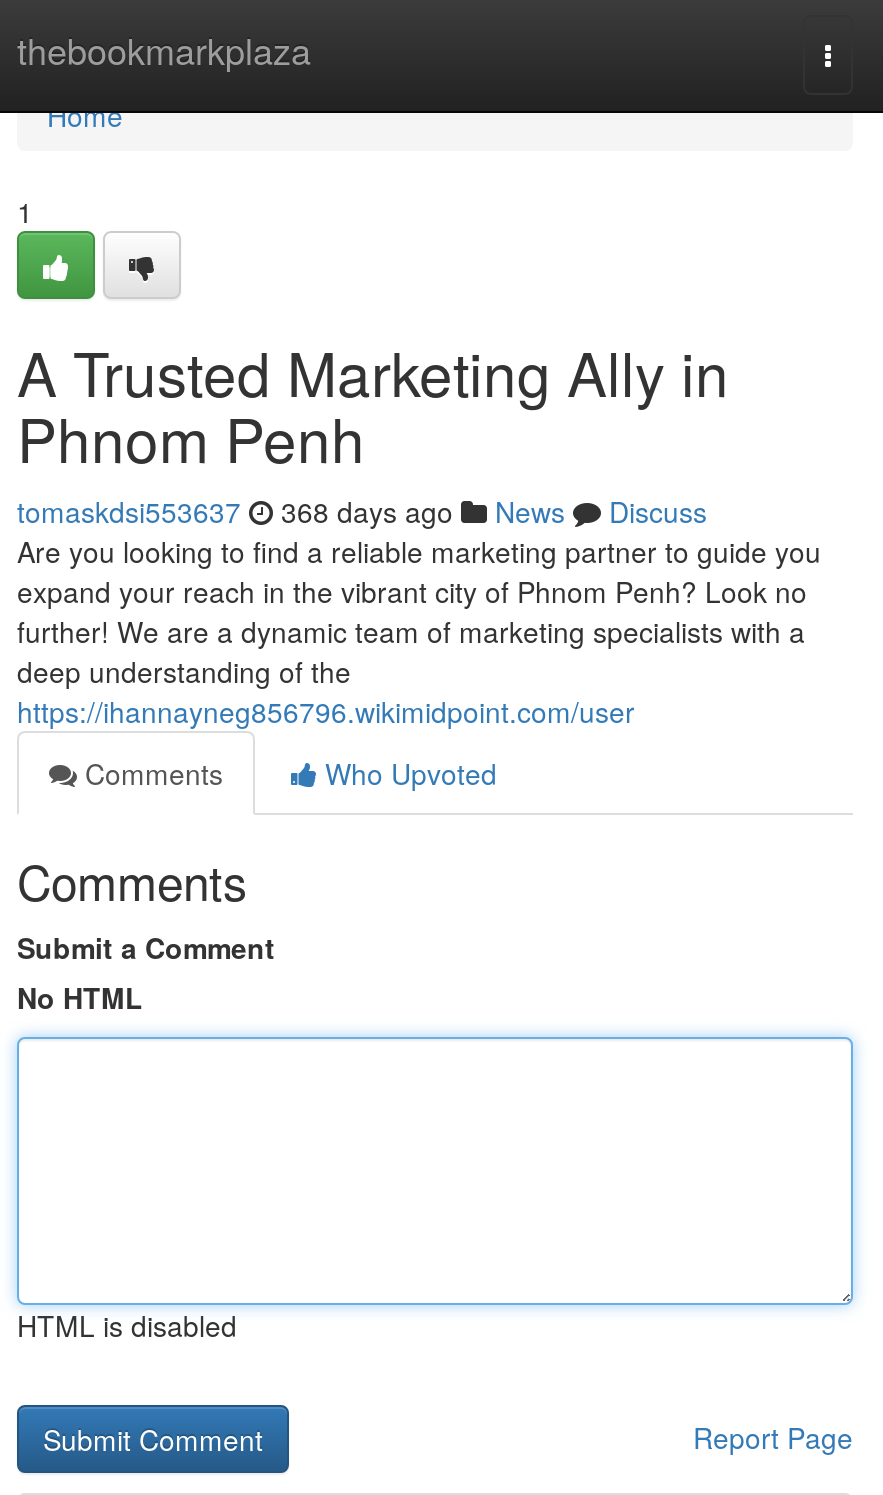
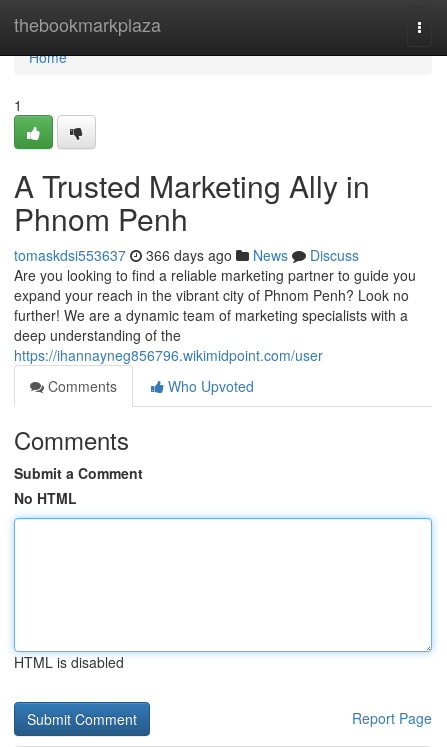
[17,491,707,531] tomaskdsi553637 368 days ago News Discuss -> [14,245,359,265] tomaskdsi553637 366 days ago News Discuss

